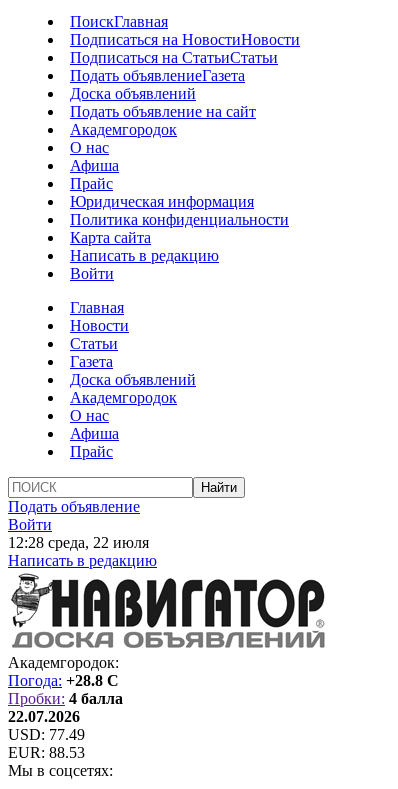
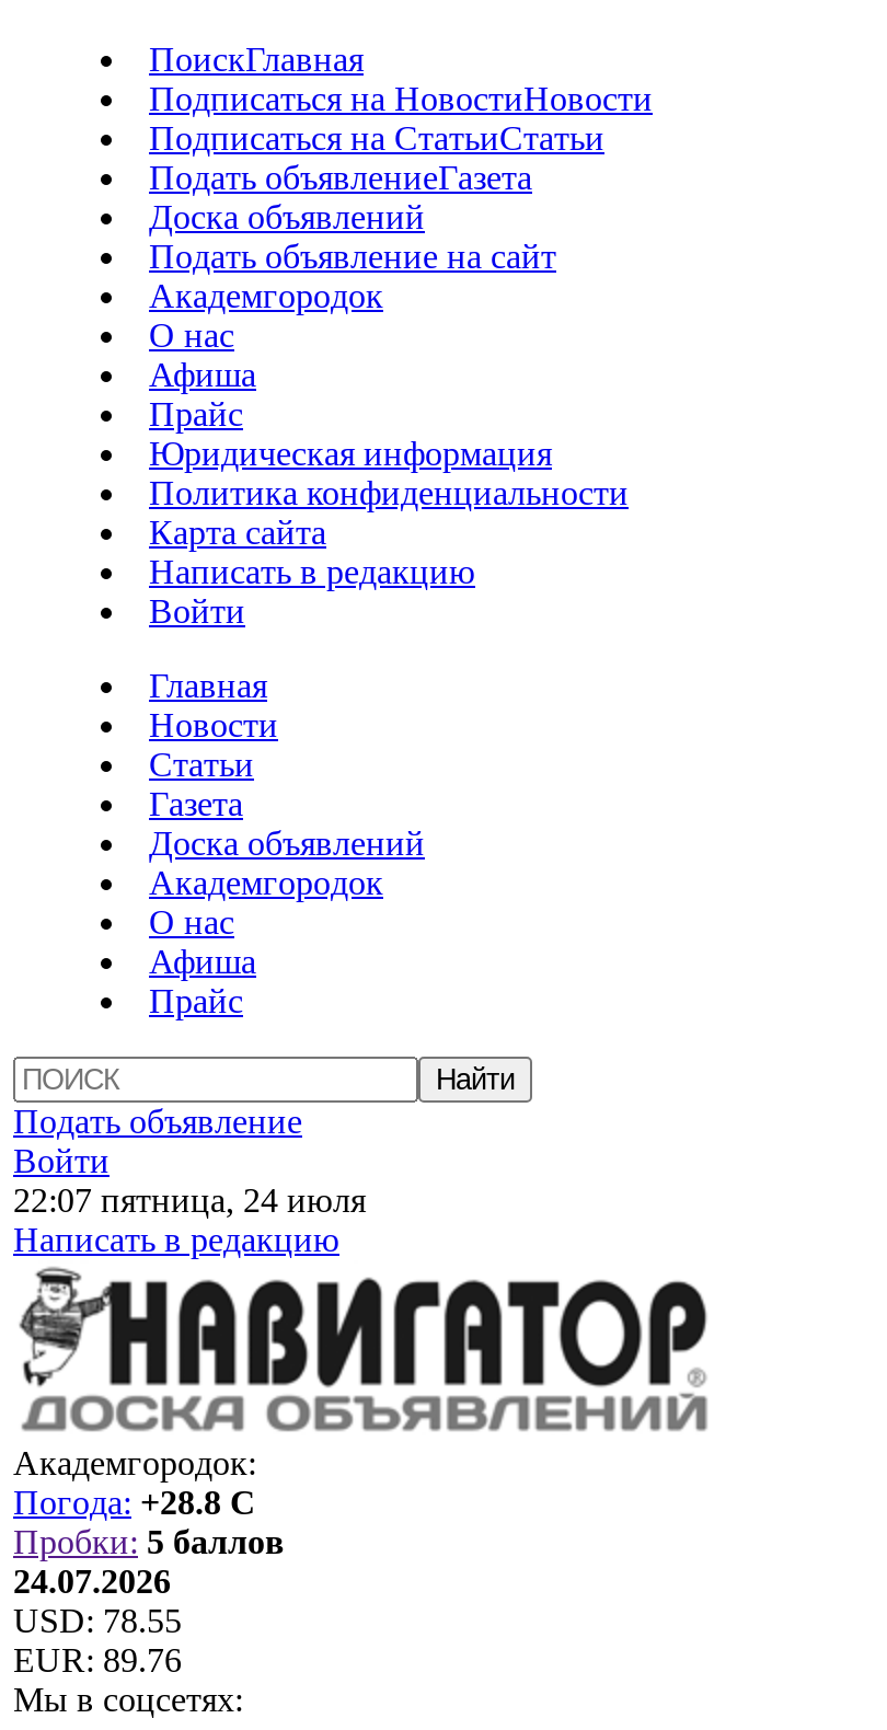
[8,534,149,551] 12:28 среда, 22 июля -> [13,1181,366,1219] 22:07 пятница, 24 июля
[8,690,123,707] Пробки: 4 балла -> [13,1523,285,1560] Пробки: 5 баллов
[8,708,80,725] 22.07.2026 -> [13,1562,171,1600] 24.07.2026
[8,726,85,743] USD: 77.49 -> [13,1602,182,1639] USD: 78.55
[8,744,85,761] EUR: 88.53 -> [13,1641,182,1679] EUR: 89.76

